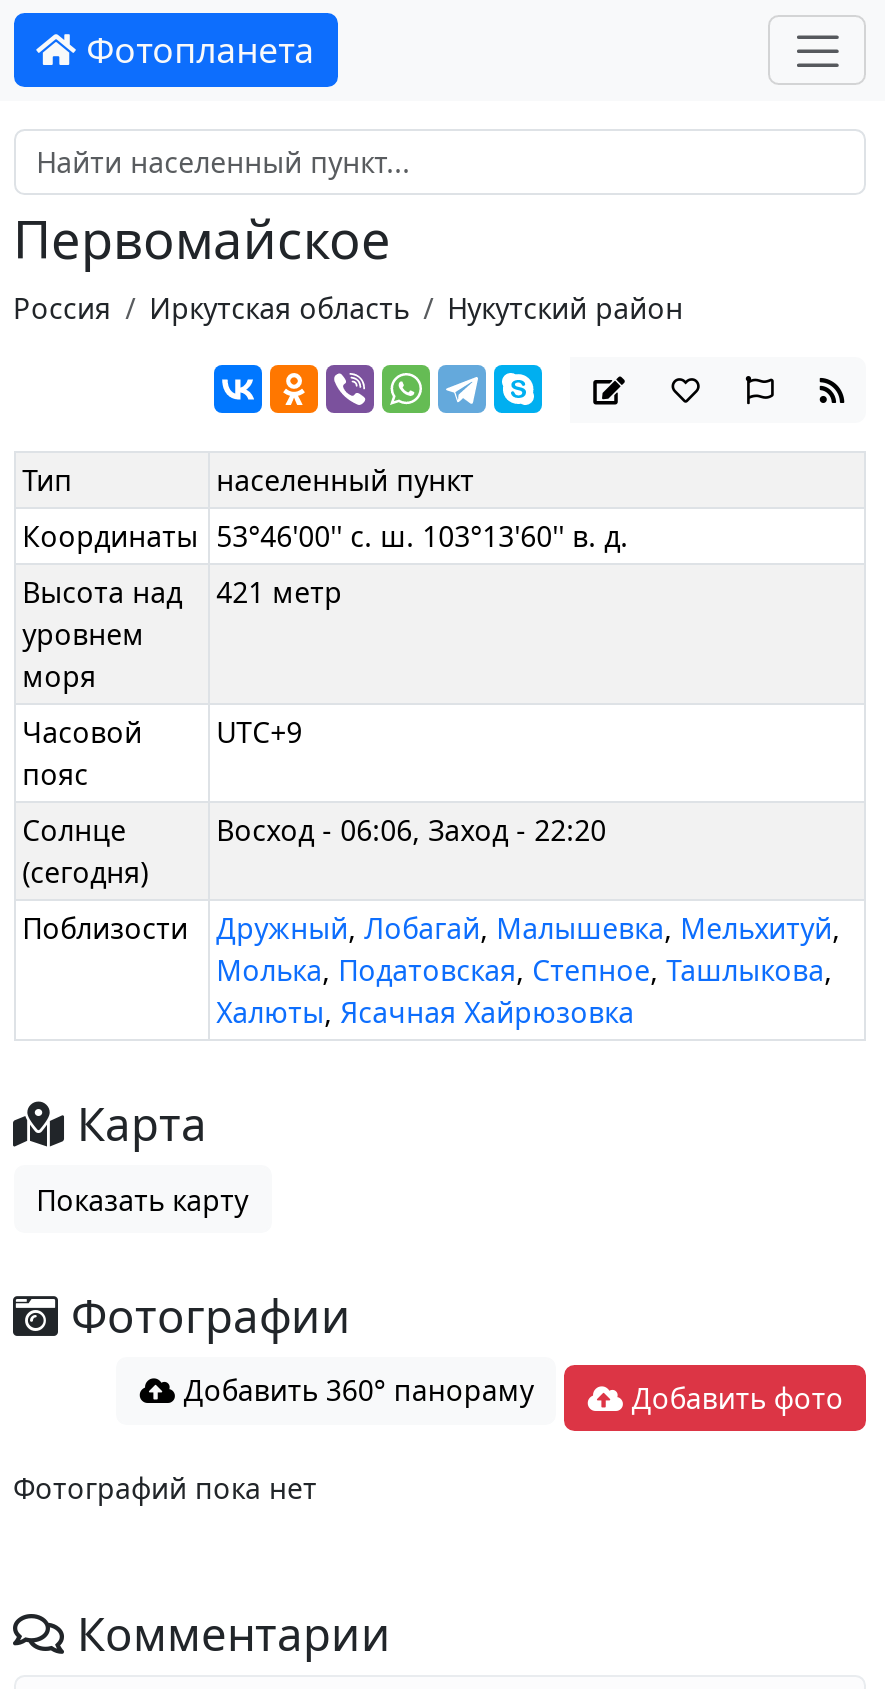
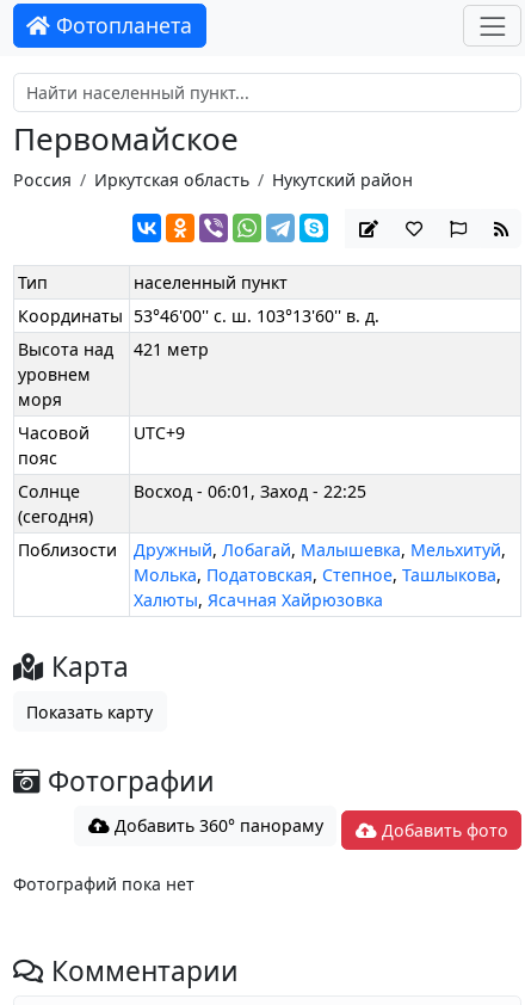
[216,811,606,849] Восход - 06:06, Заход - 22:20 -> [134,480,366,503] Восход - 06:01, Заход - 22:25

